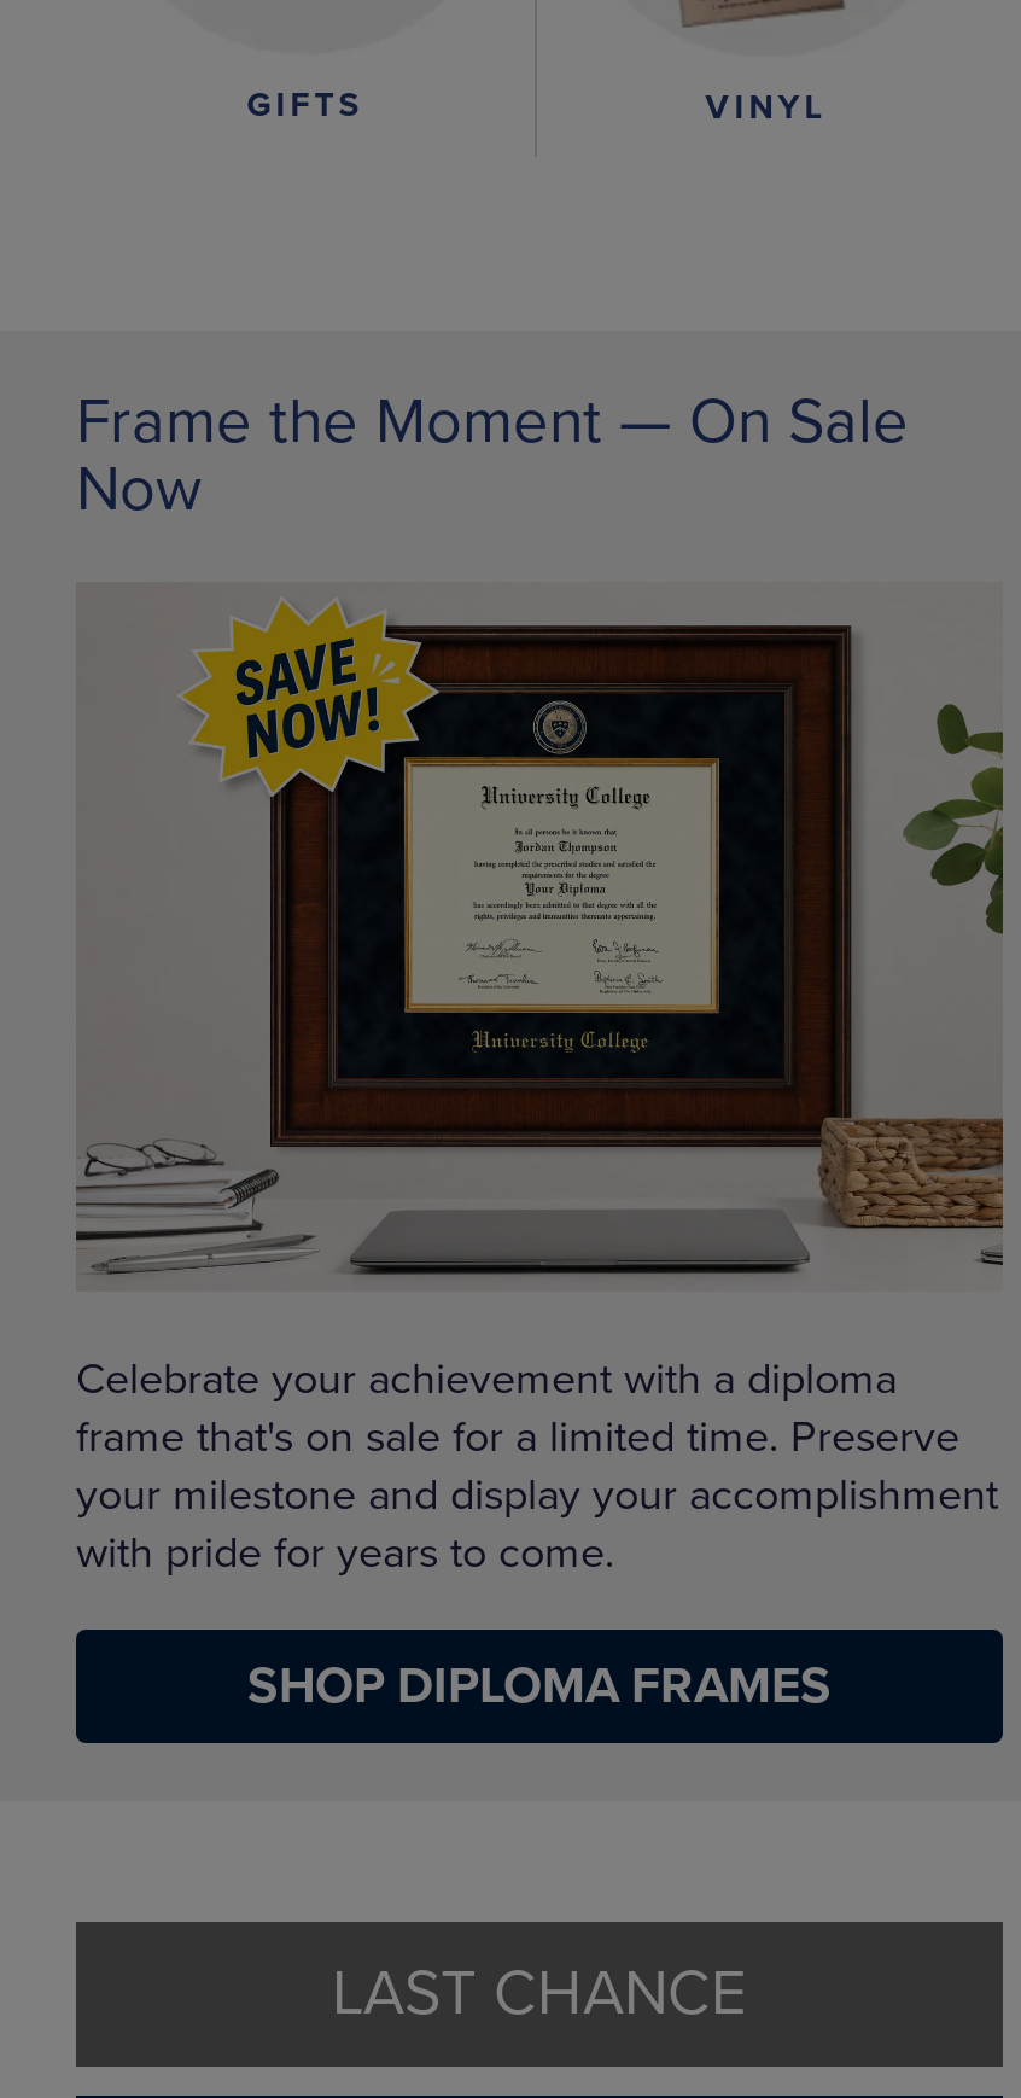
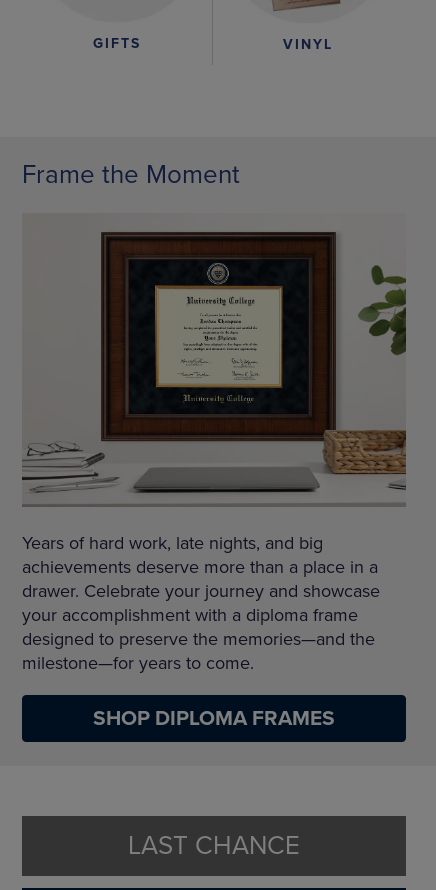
[76,383,909,526] Frame the Moment — On Sale | Now -> [22,159,240,190] Frame the Moment
[76,558,1005,1578] [image] | Celebrate your achievement with a diploma | frame that's on sale for a limited time. Preserve | your milestone and display your accomplishment | with pride for years to come. -> [22,230,407,674] [image] | Years of hard work, late nights, and big | achievements deserve more than a place in a | drawer. Celebrate your journey and showcase | your accomplishment with a diploma frame | designed to preserve the memories—and the | milestone—for years to come.

